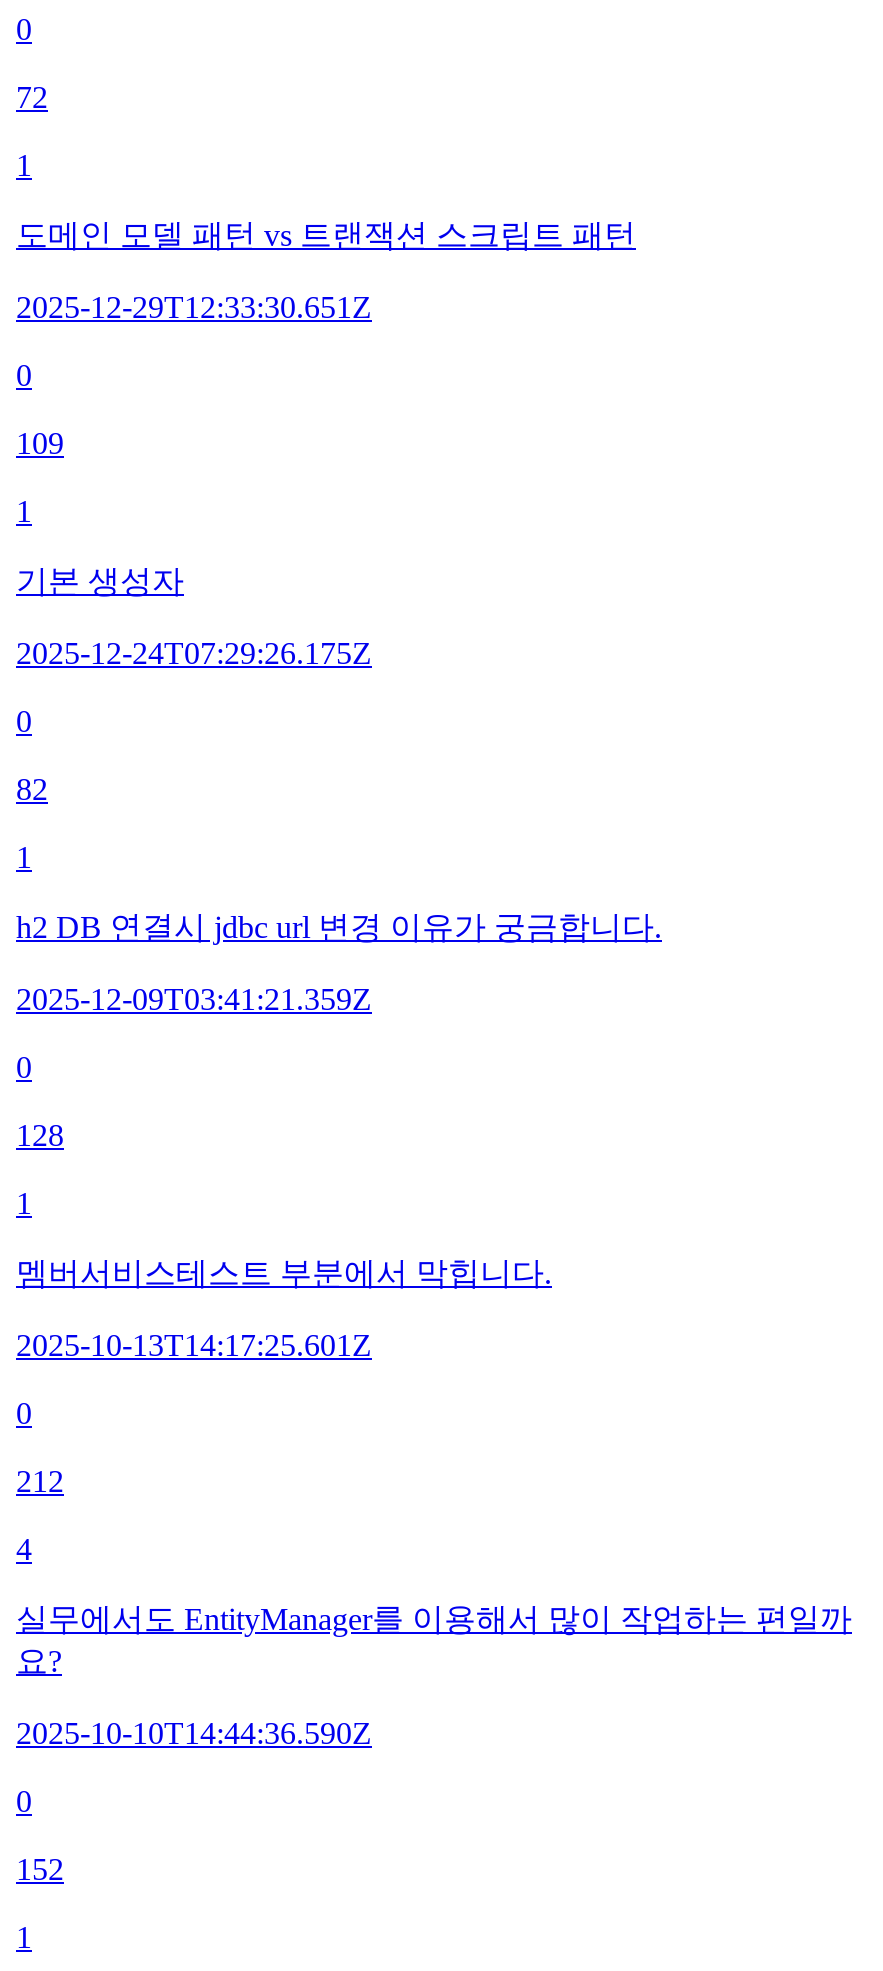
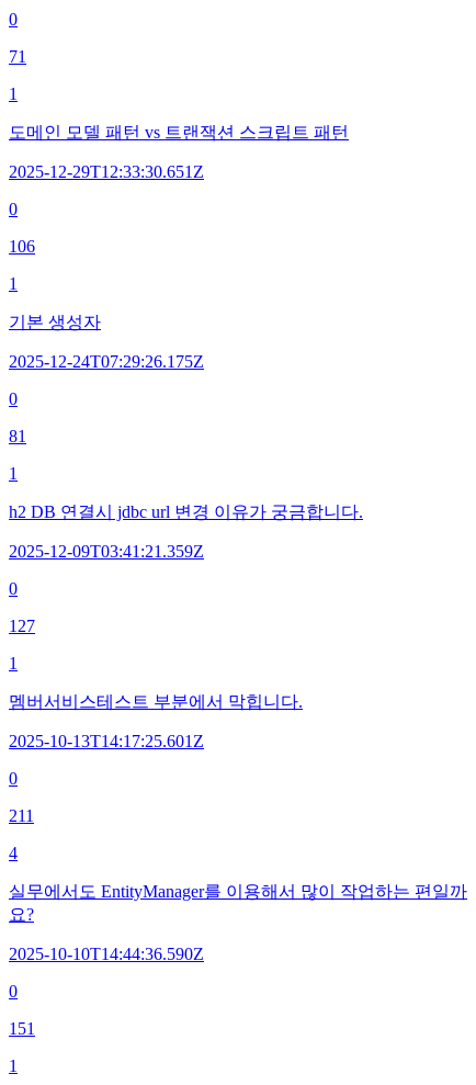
[16,80,48,114] 72 -> [9,47,26,66] 71
[16,426,64,460] 109 -> [9,237,35,256] 106
[16,772,48,806] 82 -> [9,427,26,445] 81
[16,1118,64,1152] 128 -> [9,616,35,635] 127
[16,1464,64,1498] 212 -> [9,806,34,825] 211
[16,1852,64,1886] 152 -> [9,1019,35,1038] 151

